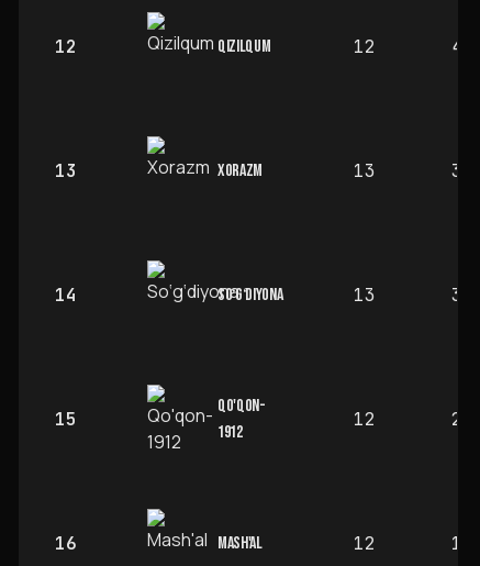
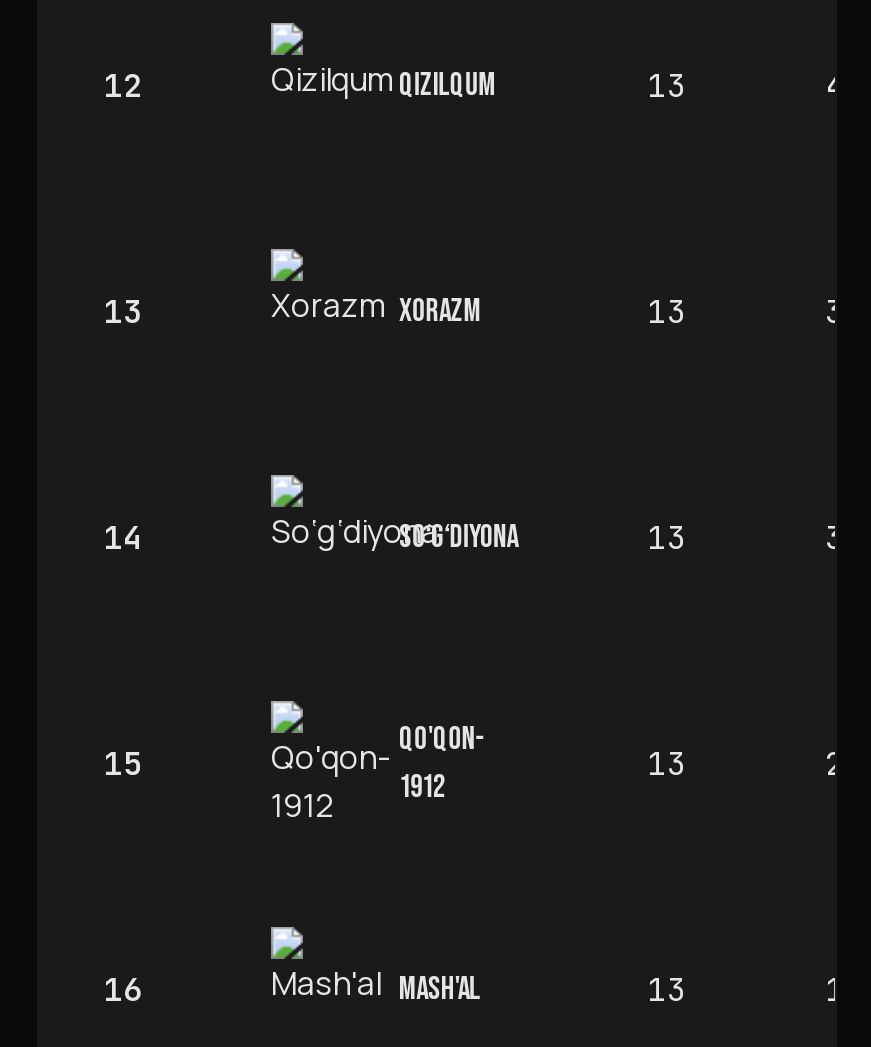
[354,35,376,58] 12 -> [647,65,687,107] 13
[354,408,376,431] 12 -> [647,743,687,785] 13
[354,532,376,555] 12 -> [647,969,687,1011] 13

